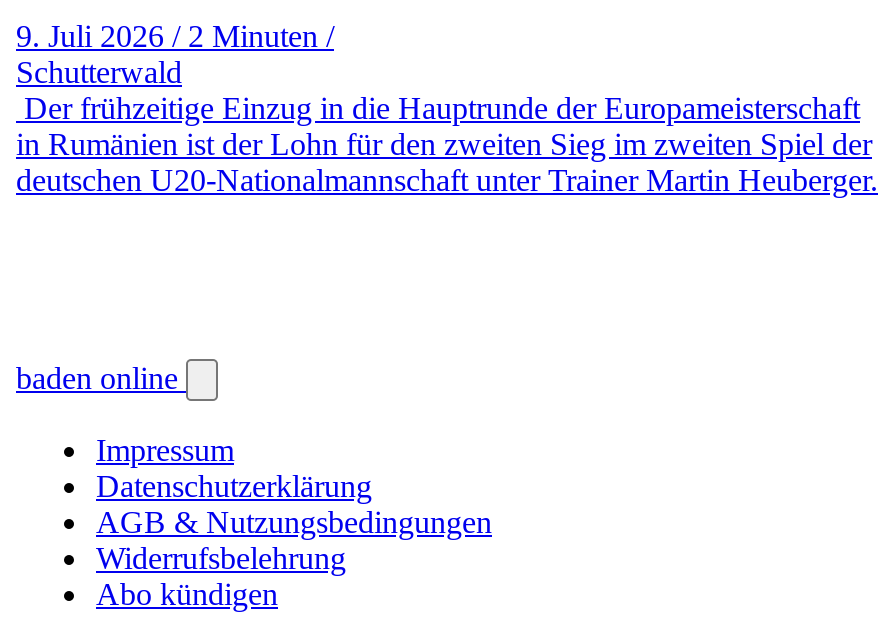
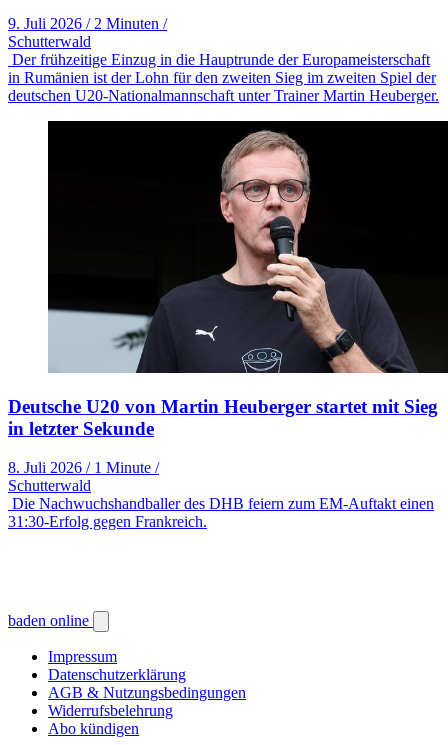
none -> [8,120,445,530] [image] | Deutsche U20 von Martin Heuberger startet mit Sieg | in letzter Sekunde | 8. Juli 2026 / 1 Minute / | Schutterwald | Die Nachwuchshandballer des DHB feiern zum EM-Auftakt einen | 31:30-Erfolg gegen Frankreich.

